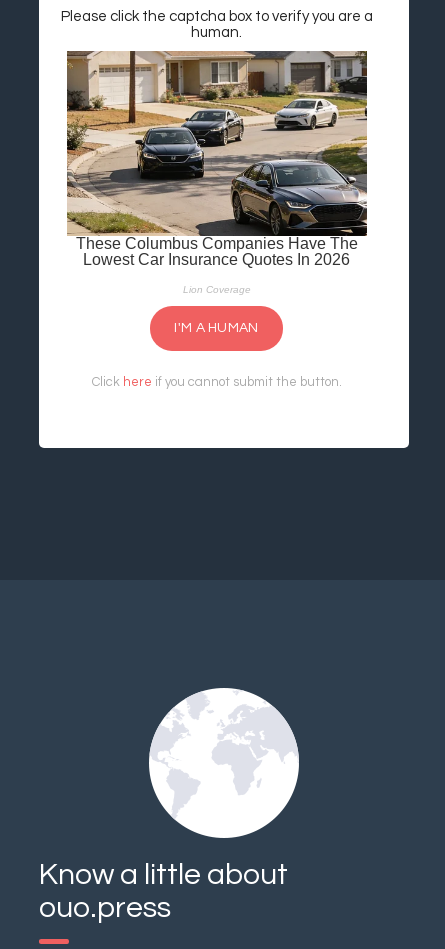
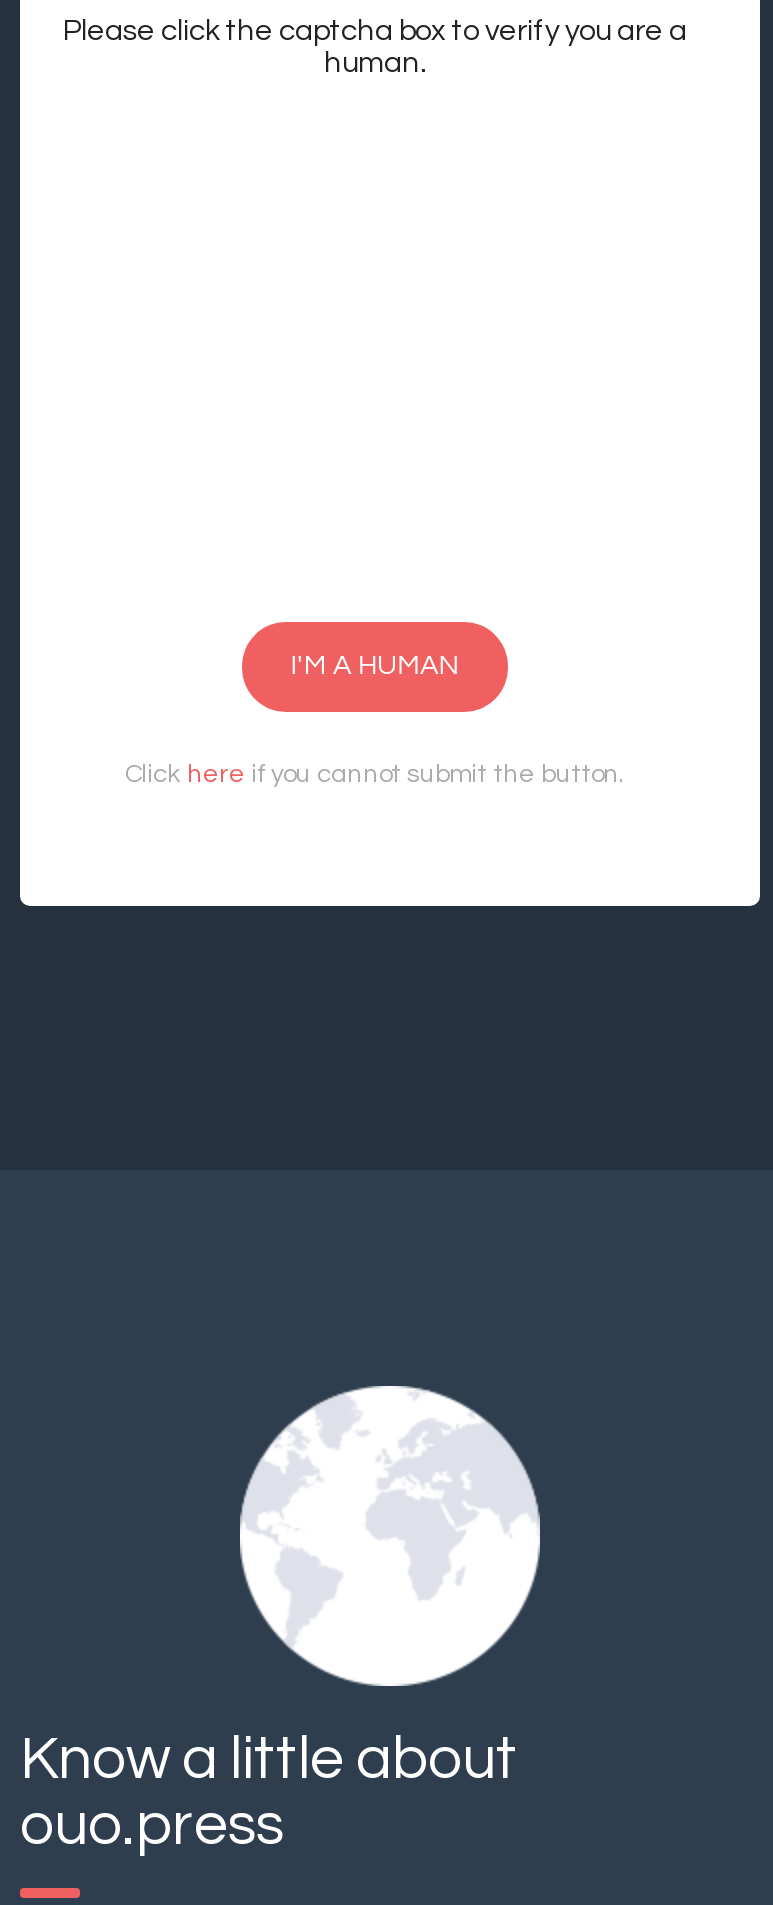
[66,50,368,269] [image] -> none

